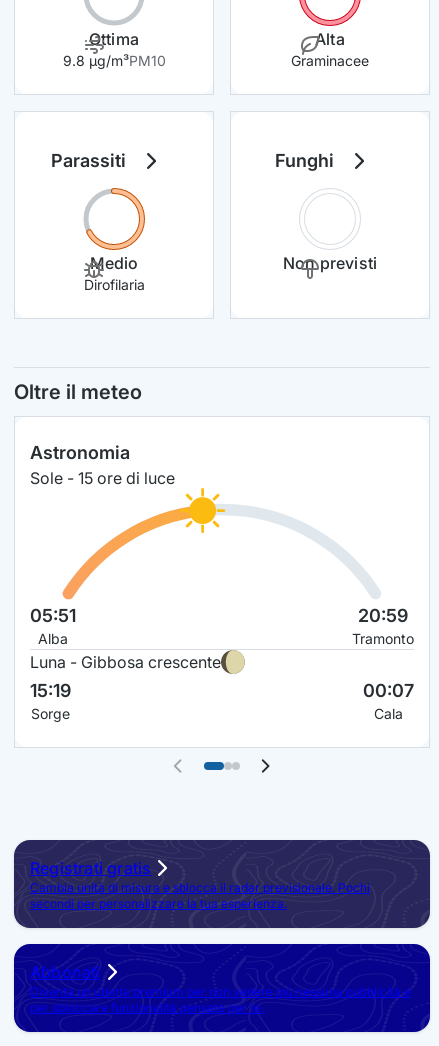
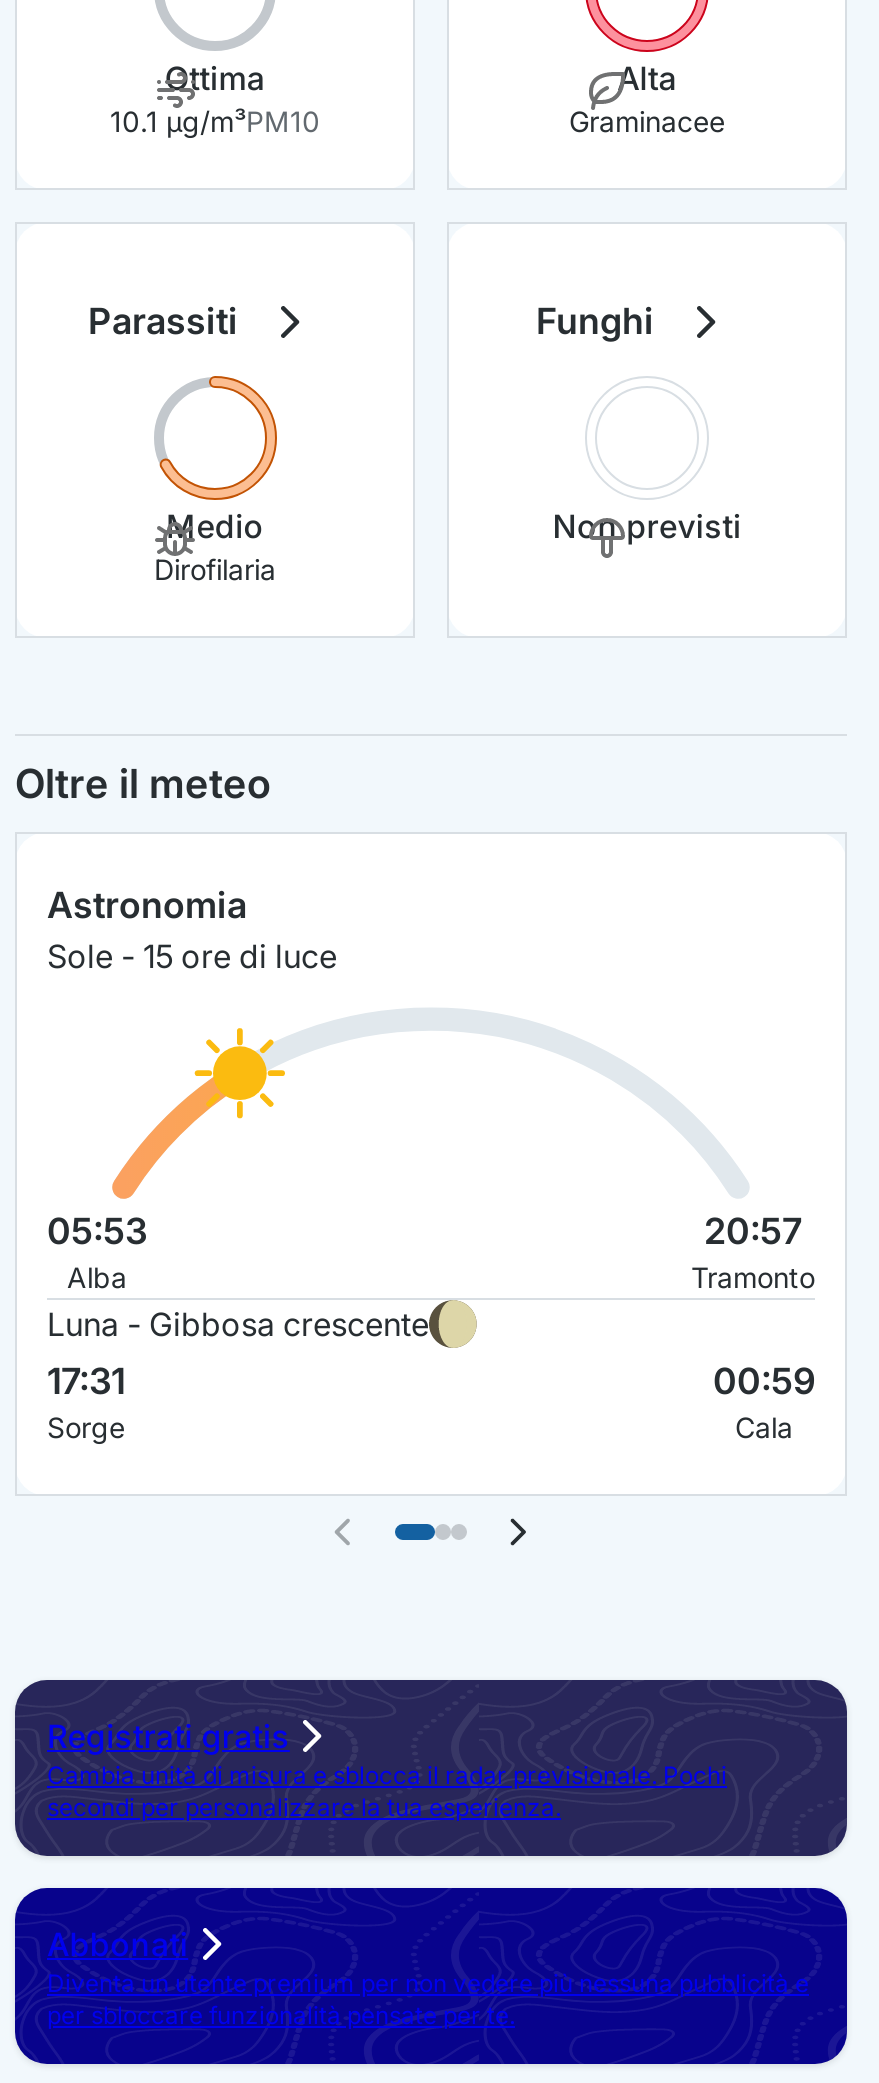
[62,52,165,69] 9.8 µg/m³PM10 -> [110,104,320,138] 10.1 µg/m³PM10
[104,487,226,559] [image] -> [193,976,437,1120] [image]
[30,605,76,626] 05:51 -> [47,1210,147,1252] 05:53
[358,605,408,626] 20:59 -> [704,1210,802,1252] 20:57
[30,680,71,701] 15:19 -> [47,1360,125,1402] 17:31
[363,680,414,701] 00:07 -> [713,1360,815,1402] 00:59

